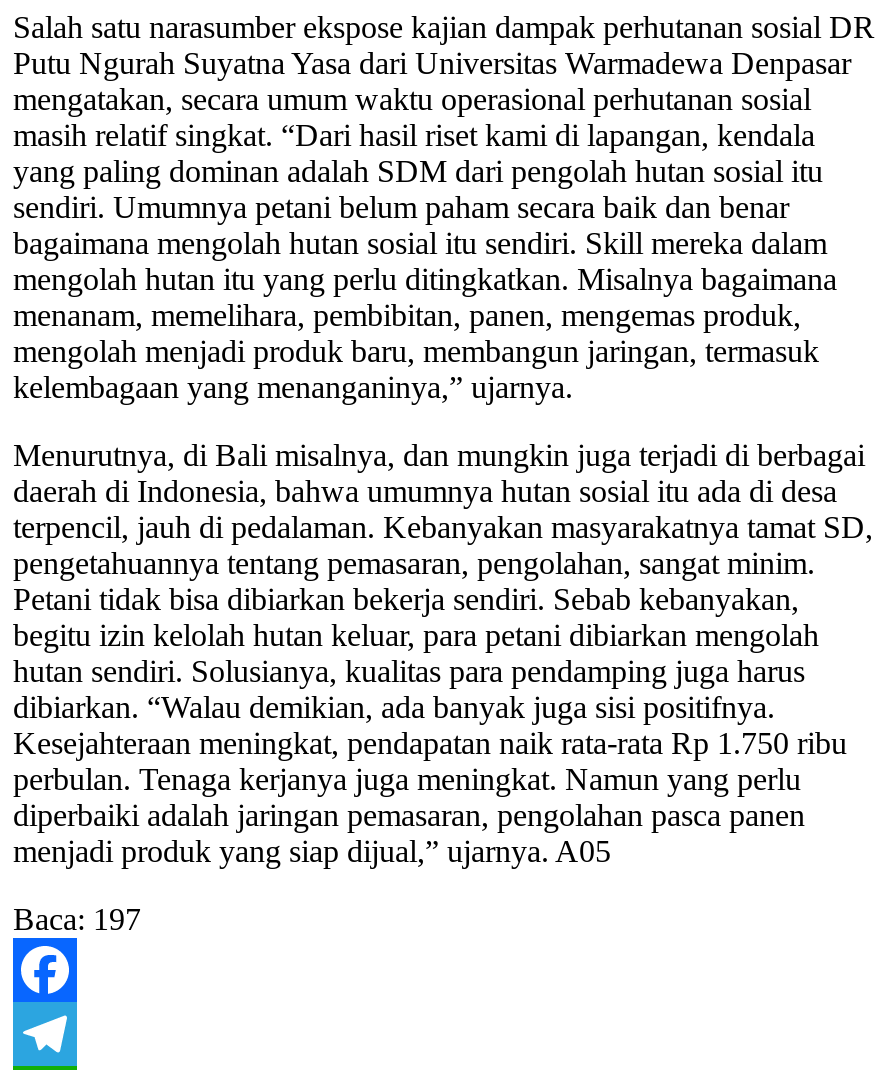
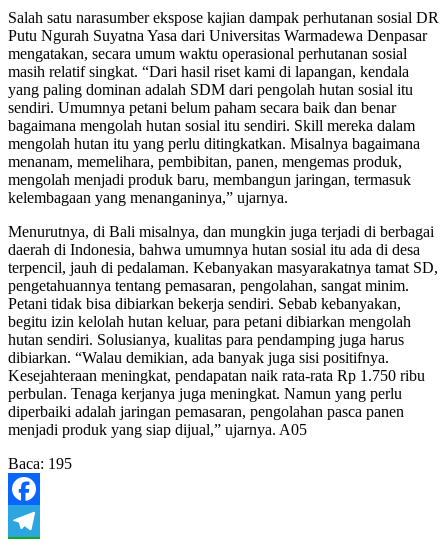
[13,902,141,936] Baca: 197 -> [8,455,72,472] Baca: 195

